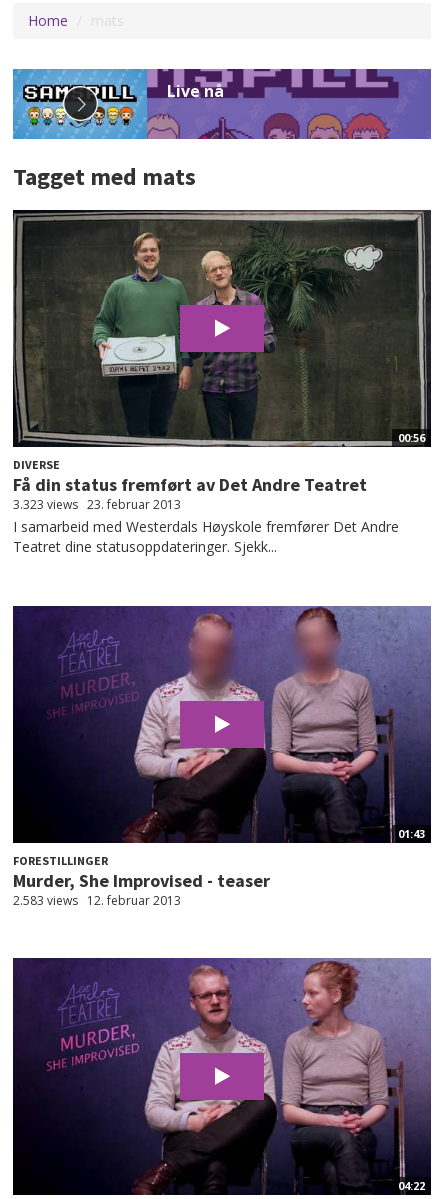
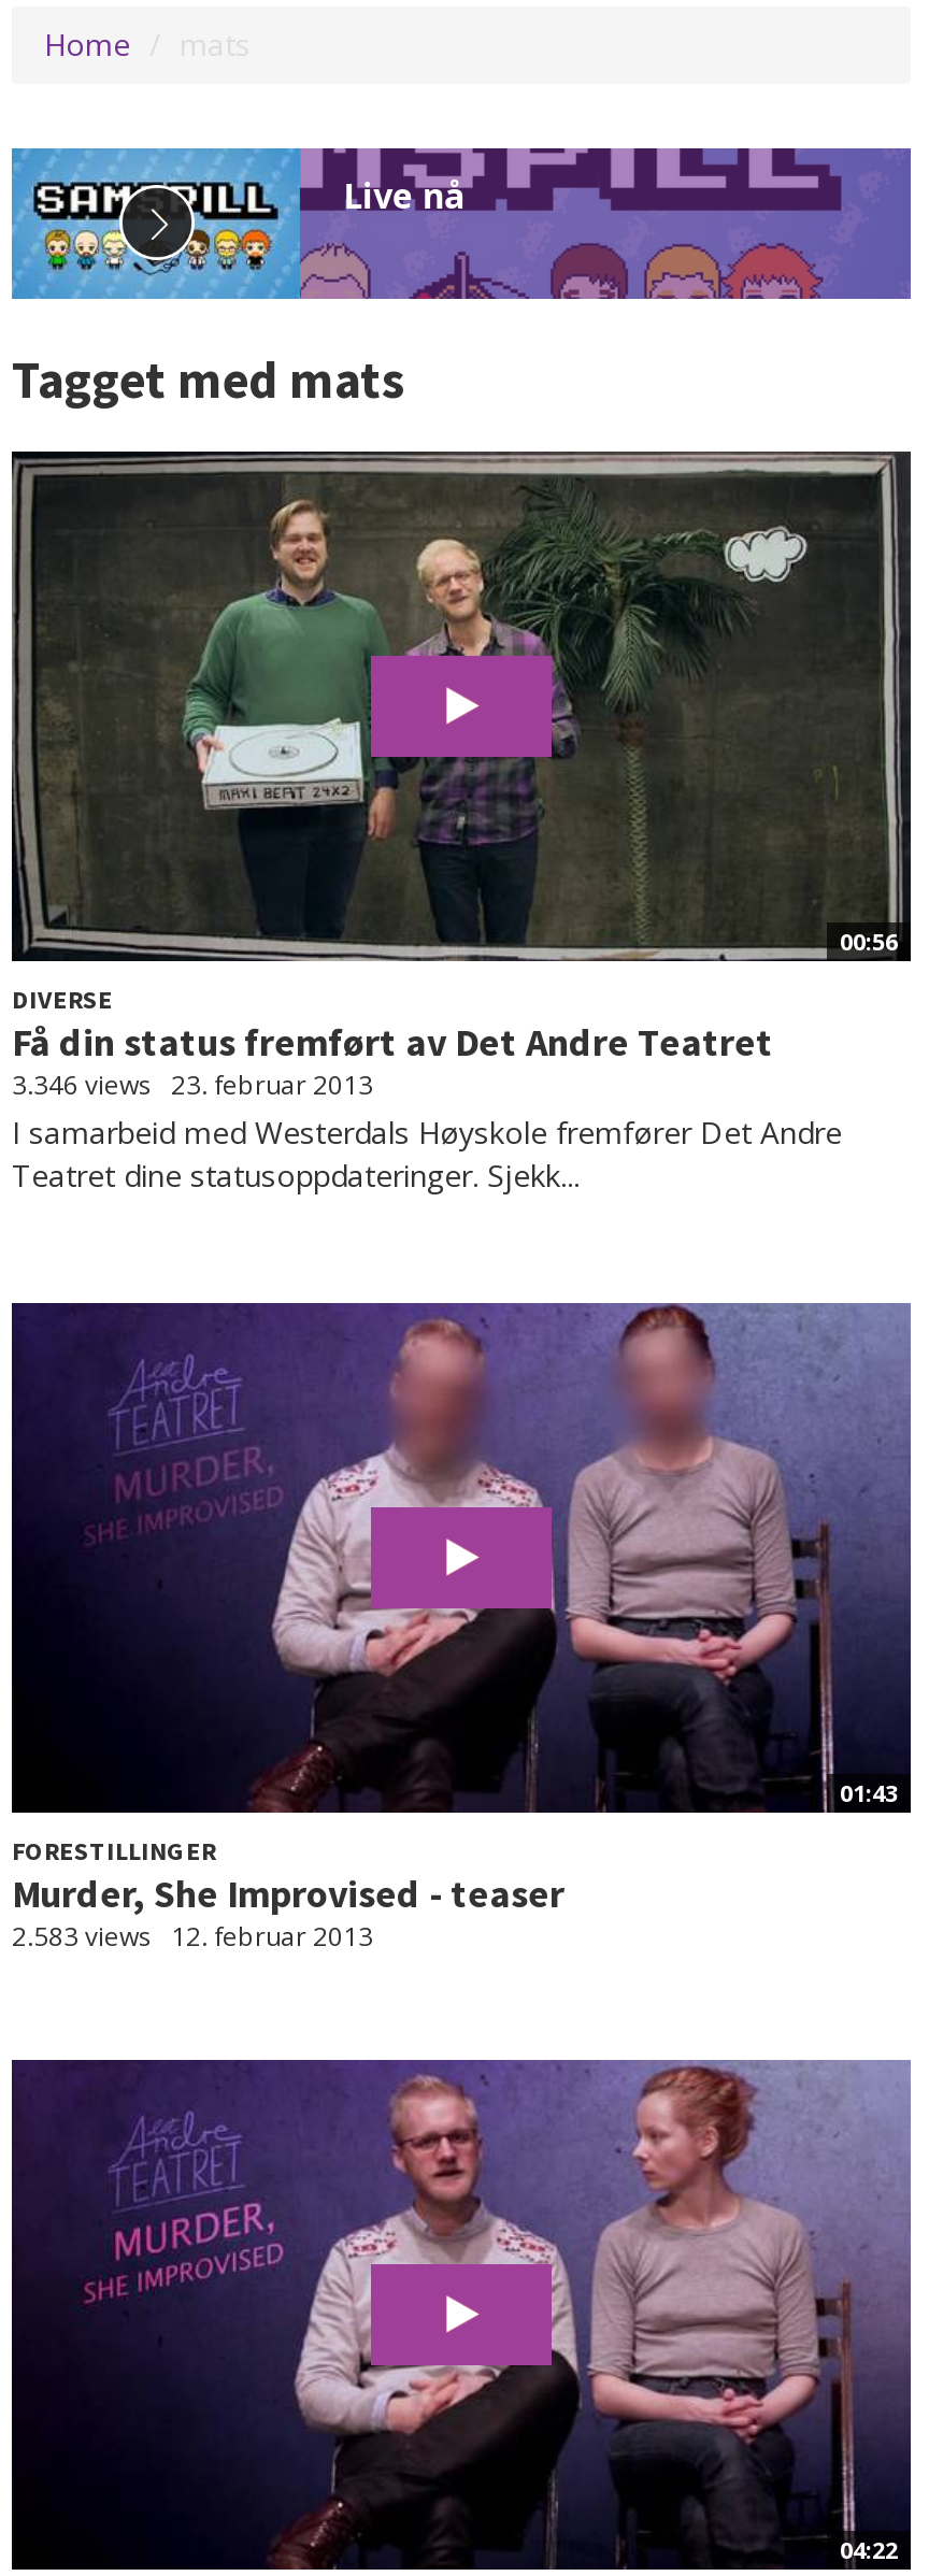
[13,496,181,513] 3.323 views 23. februar 2013 -> [12,1066,373,1103] 3.346 views 23. februar 2013

